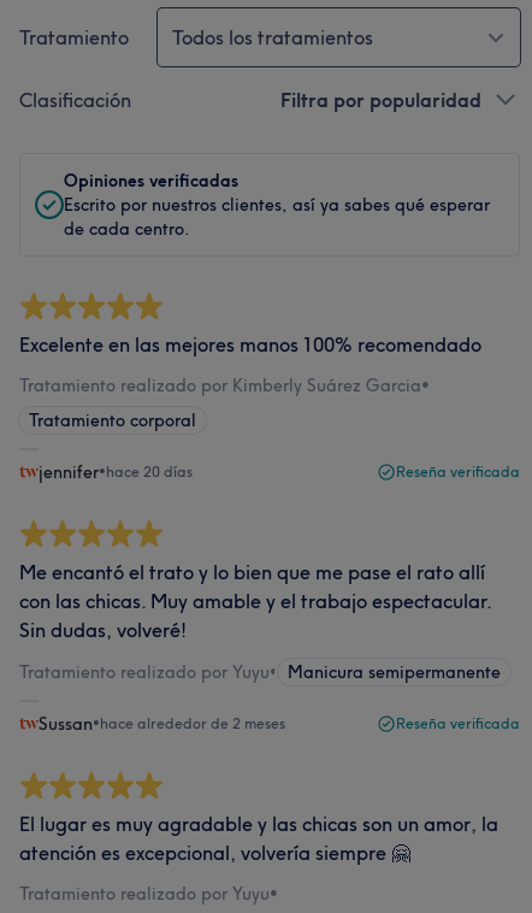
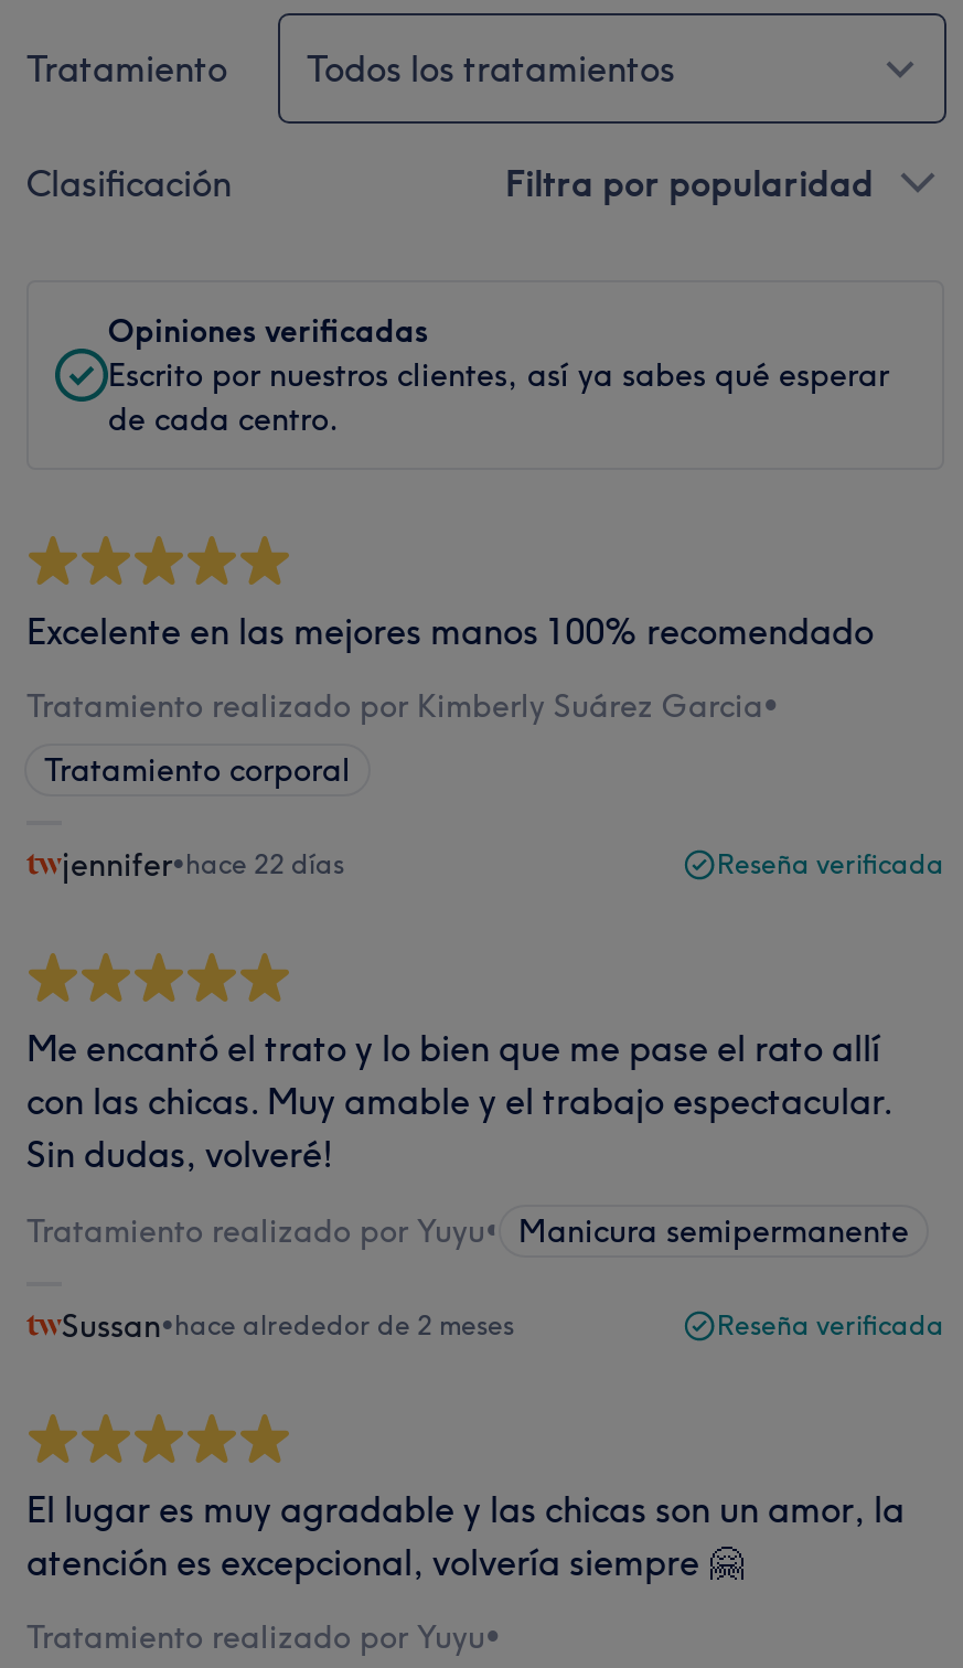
[39,461,193,483] jennifer•hace 20 días -> [62,845,344,885] jennifer•hace 22 días

